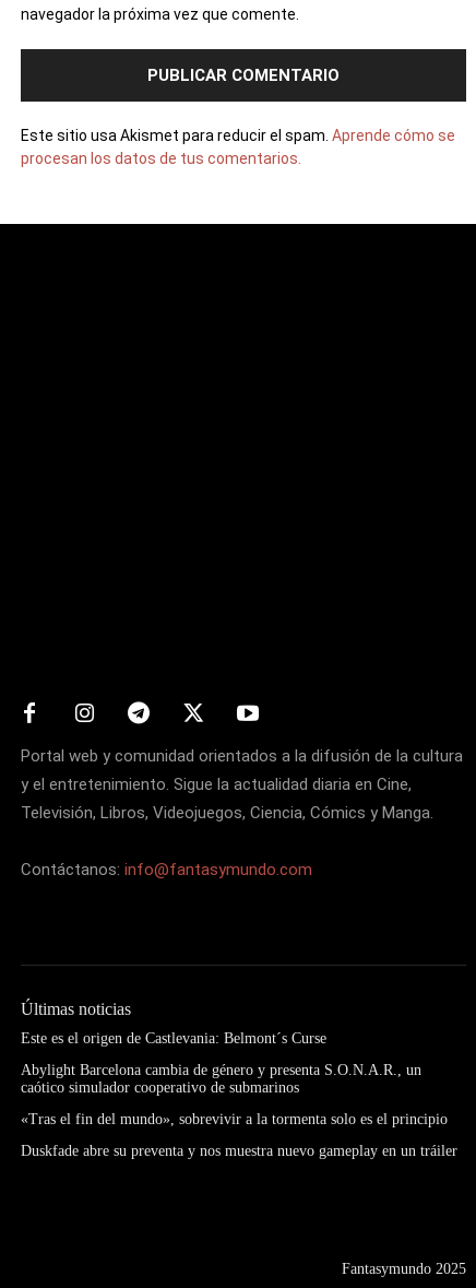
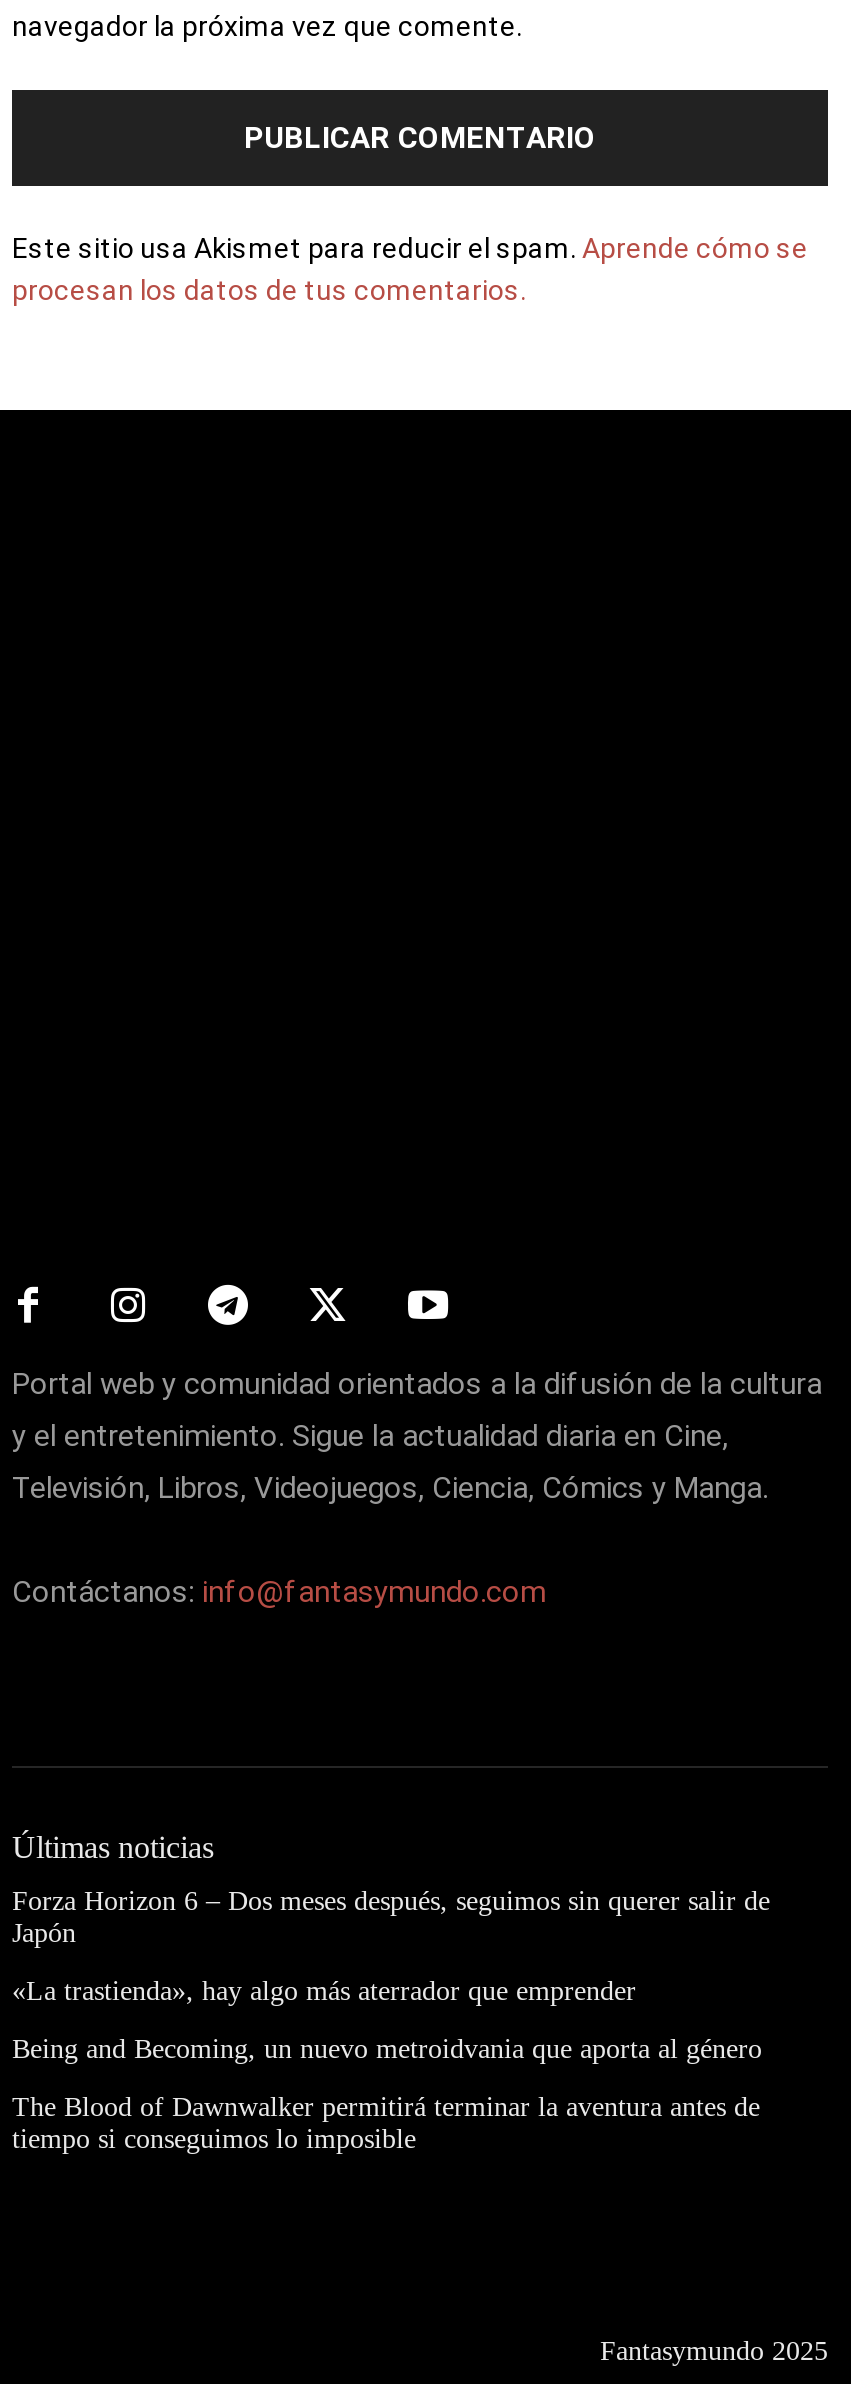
[21,1030,326,1046] Este es el origen de Castlevania: Belmont´s Curse -> [12,1885,770,1947] Forza Horizon 6 – Dos meses después, seguimos sin querer salir de | Japón
[21,1061,421,1095] Abylight Barcelona cambia de género y presenta S.O.N.A.R., un | caótico simulador cooperativo de submarinos -> [12,1975,636,2005] «La trastienda», hay algo más aterrador que emprender
[21,1111,448,1127] «Tras el fin del mundo», sobrevivir a la tormenta solo es el principio -> [12,2033,762,2063] Being and Becoming, un nuevo metroidvania que aporta al género
[21,1142,457,1159] Duskfade abre su preventa y nos muestra nuevo gameplay en un tráiler -> [12,2091,760,2153] The Blood of Dawnwalker permitirá terminar la aventura antes de | tiempo si conseguimos lo imposible

